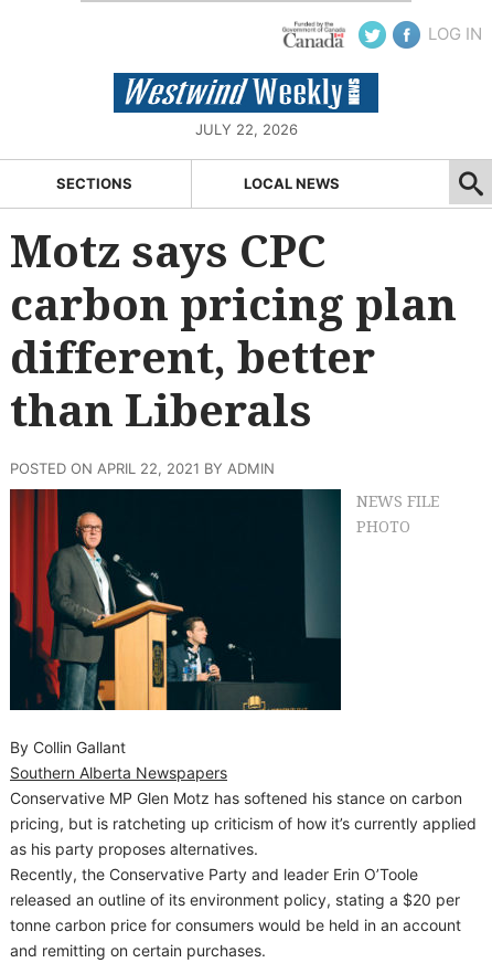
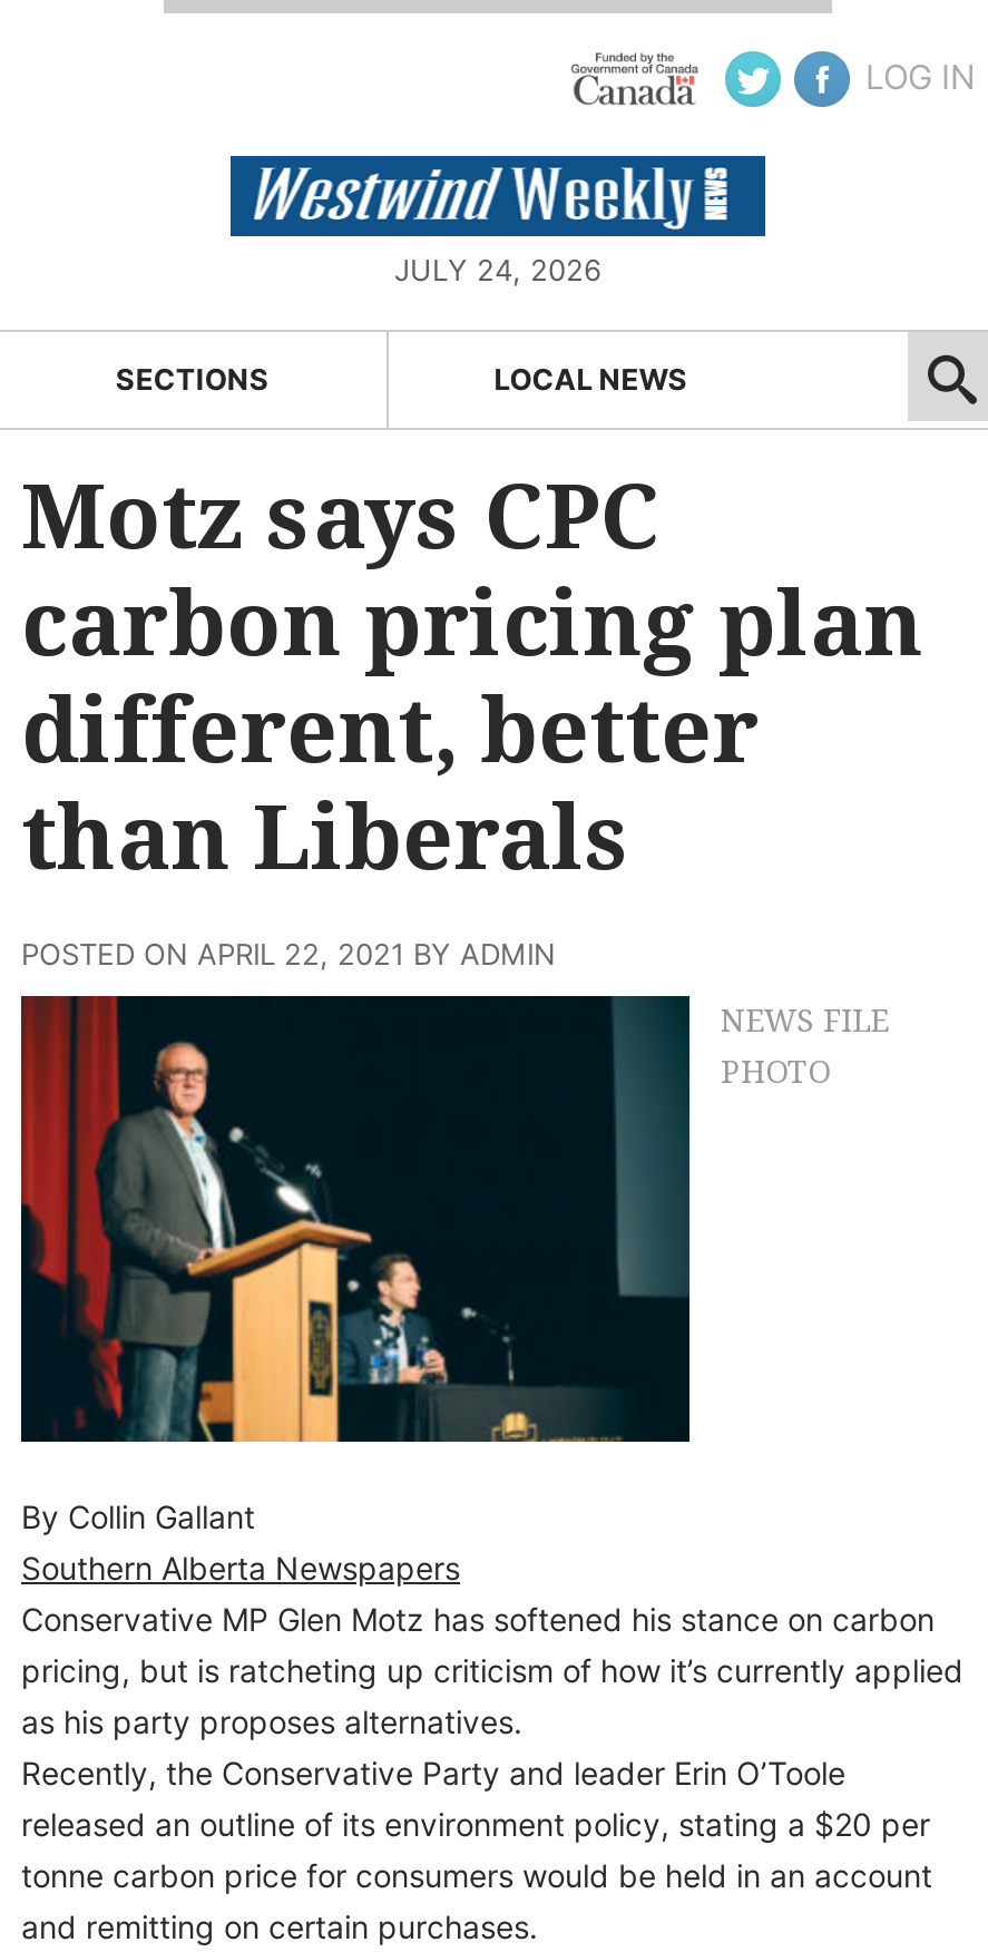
[195,120,297,138] JULY 22, 2026 -> [394,252,601,287] JULY 24, 2026

